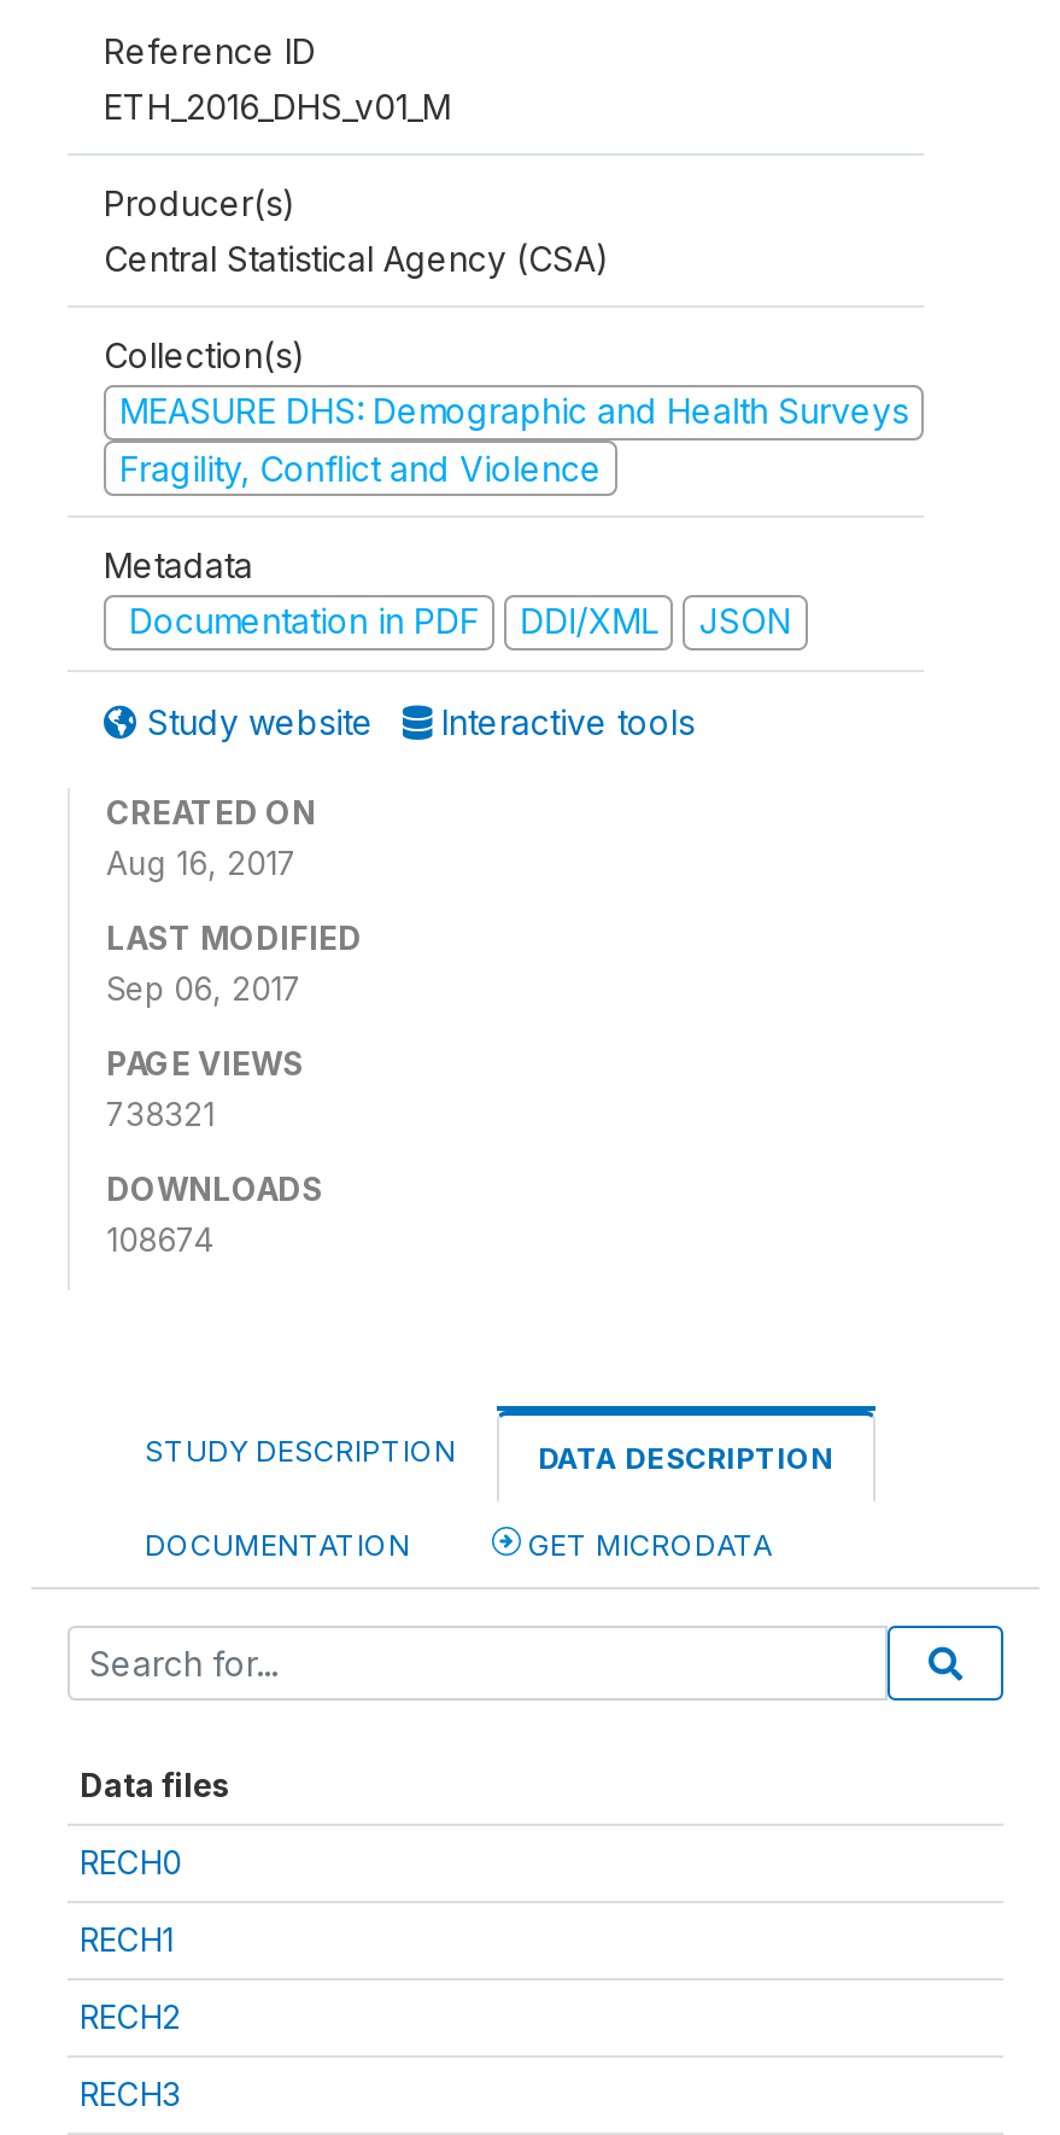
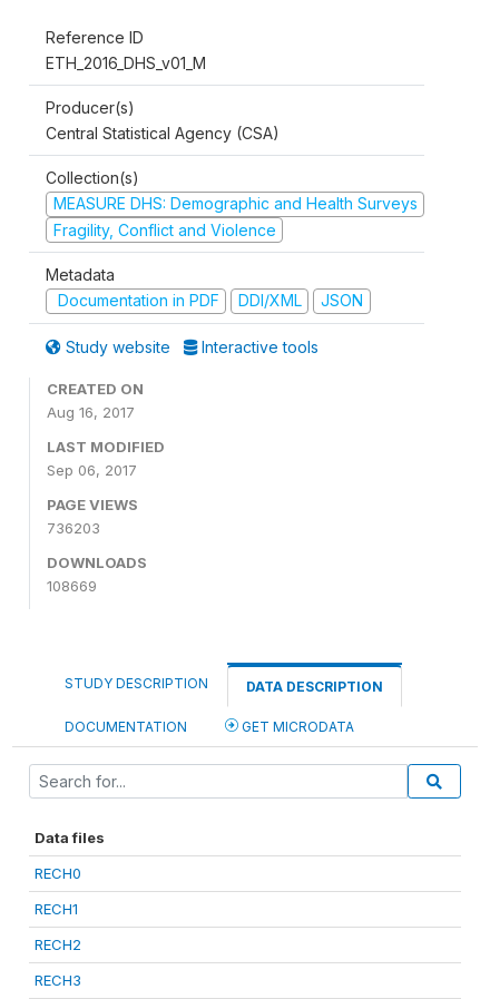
[106,1093,215,1132] 738321 -> [47,518,100,536] 736203
[106,1219,212,1258] 108674 -> [47,576,97,594] 108669

